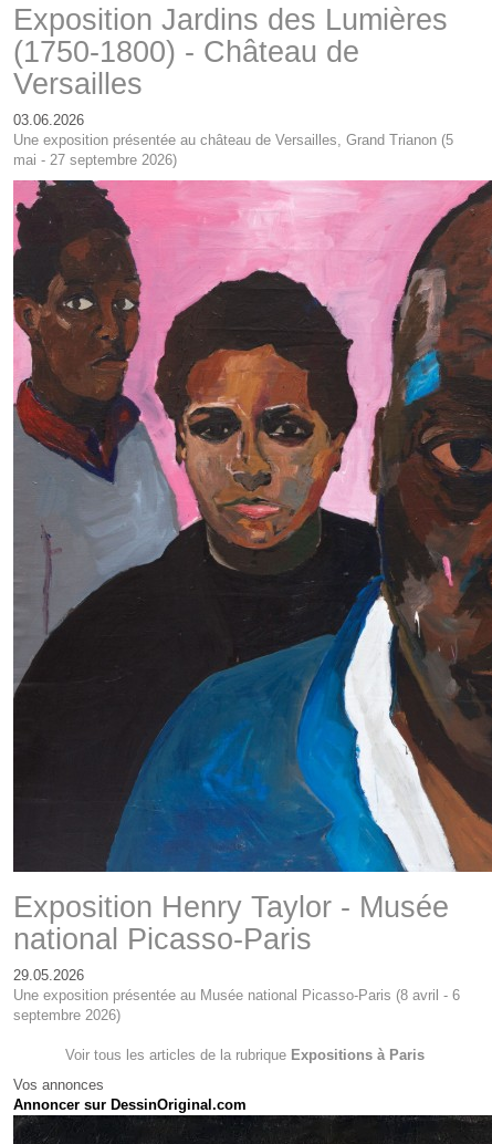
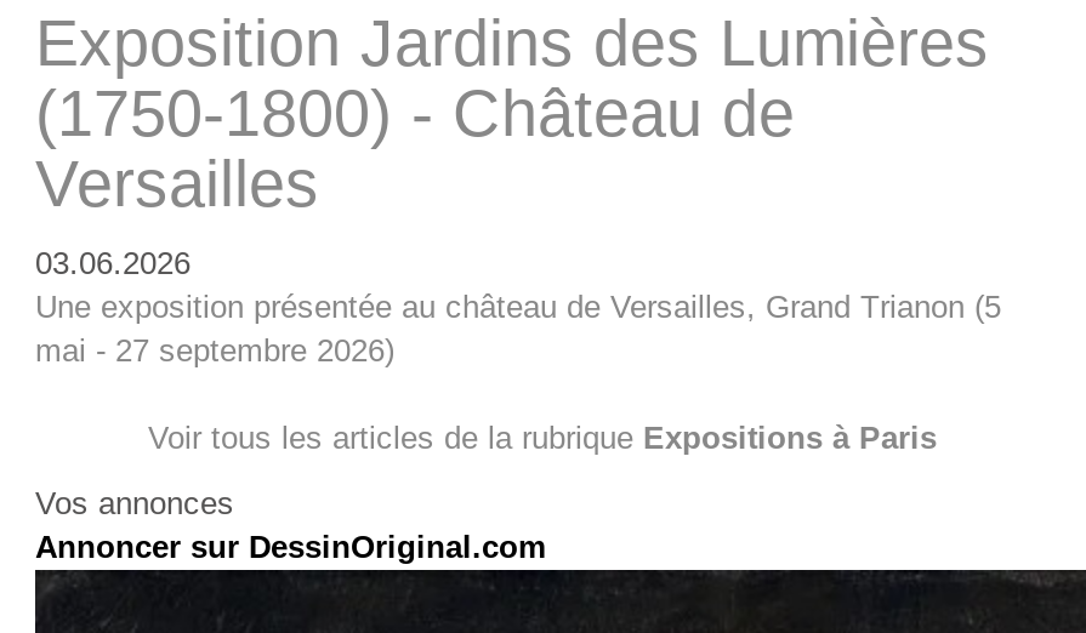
[12,179,489,1023] [image] | Exposition Henry Taylor - Musée | national Picasso-Paris | 29.05.2026 | Une exposition présentée au Musée national Picasso-Paris (8 avril - 6 | septembre 2026) -> none

